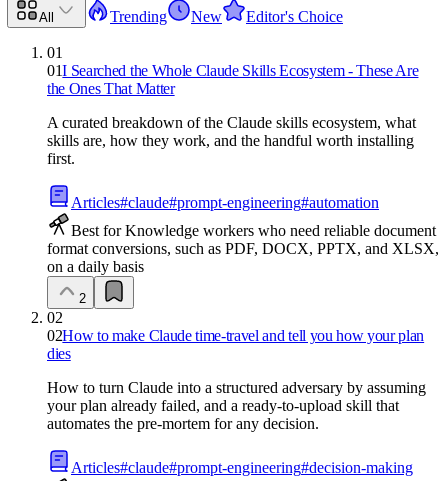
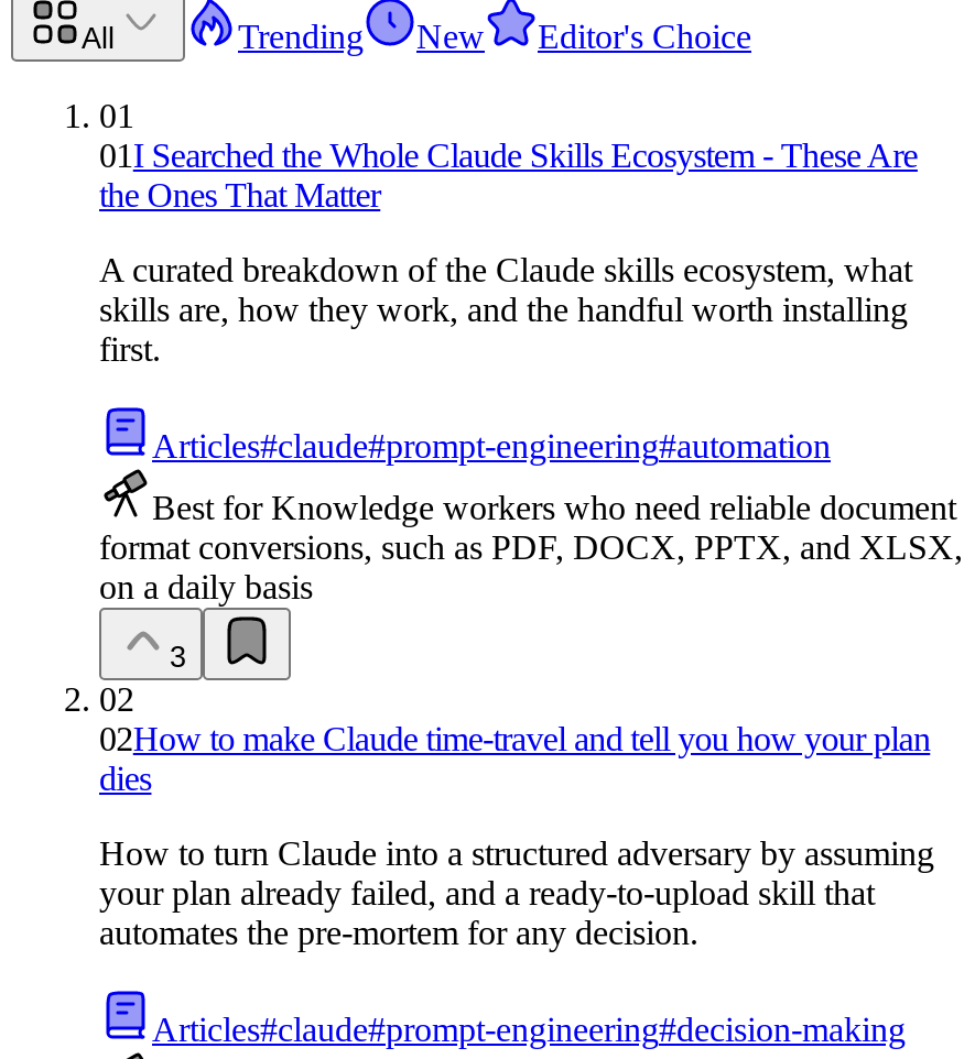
[79,291,86,306] 2 -> [170,640,185,673] 3

